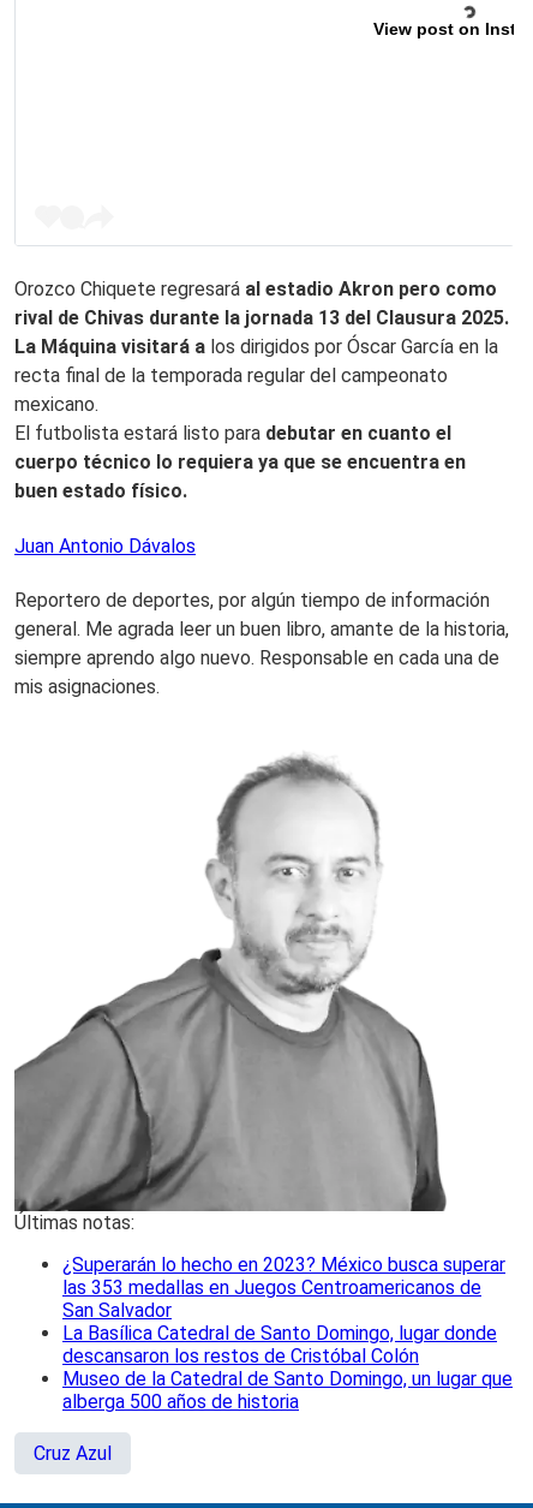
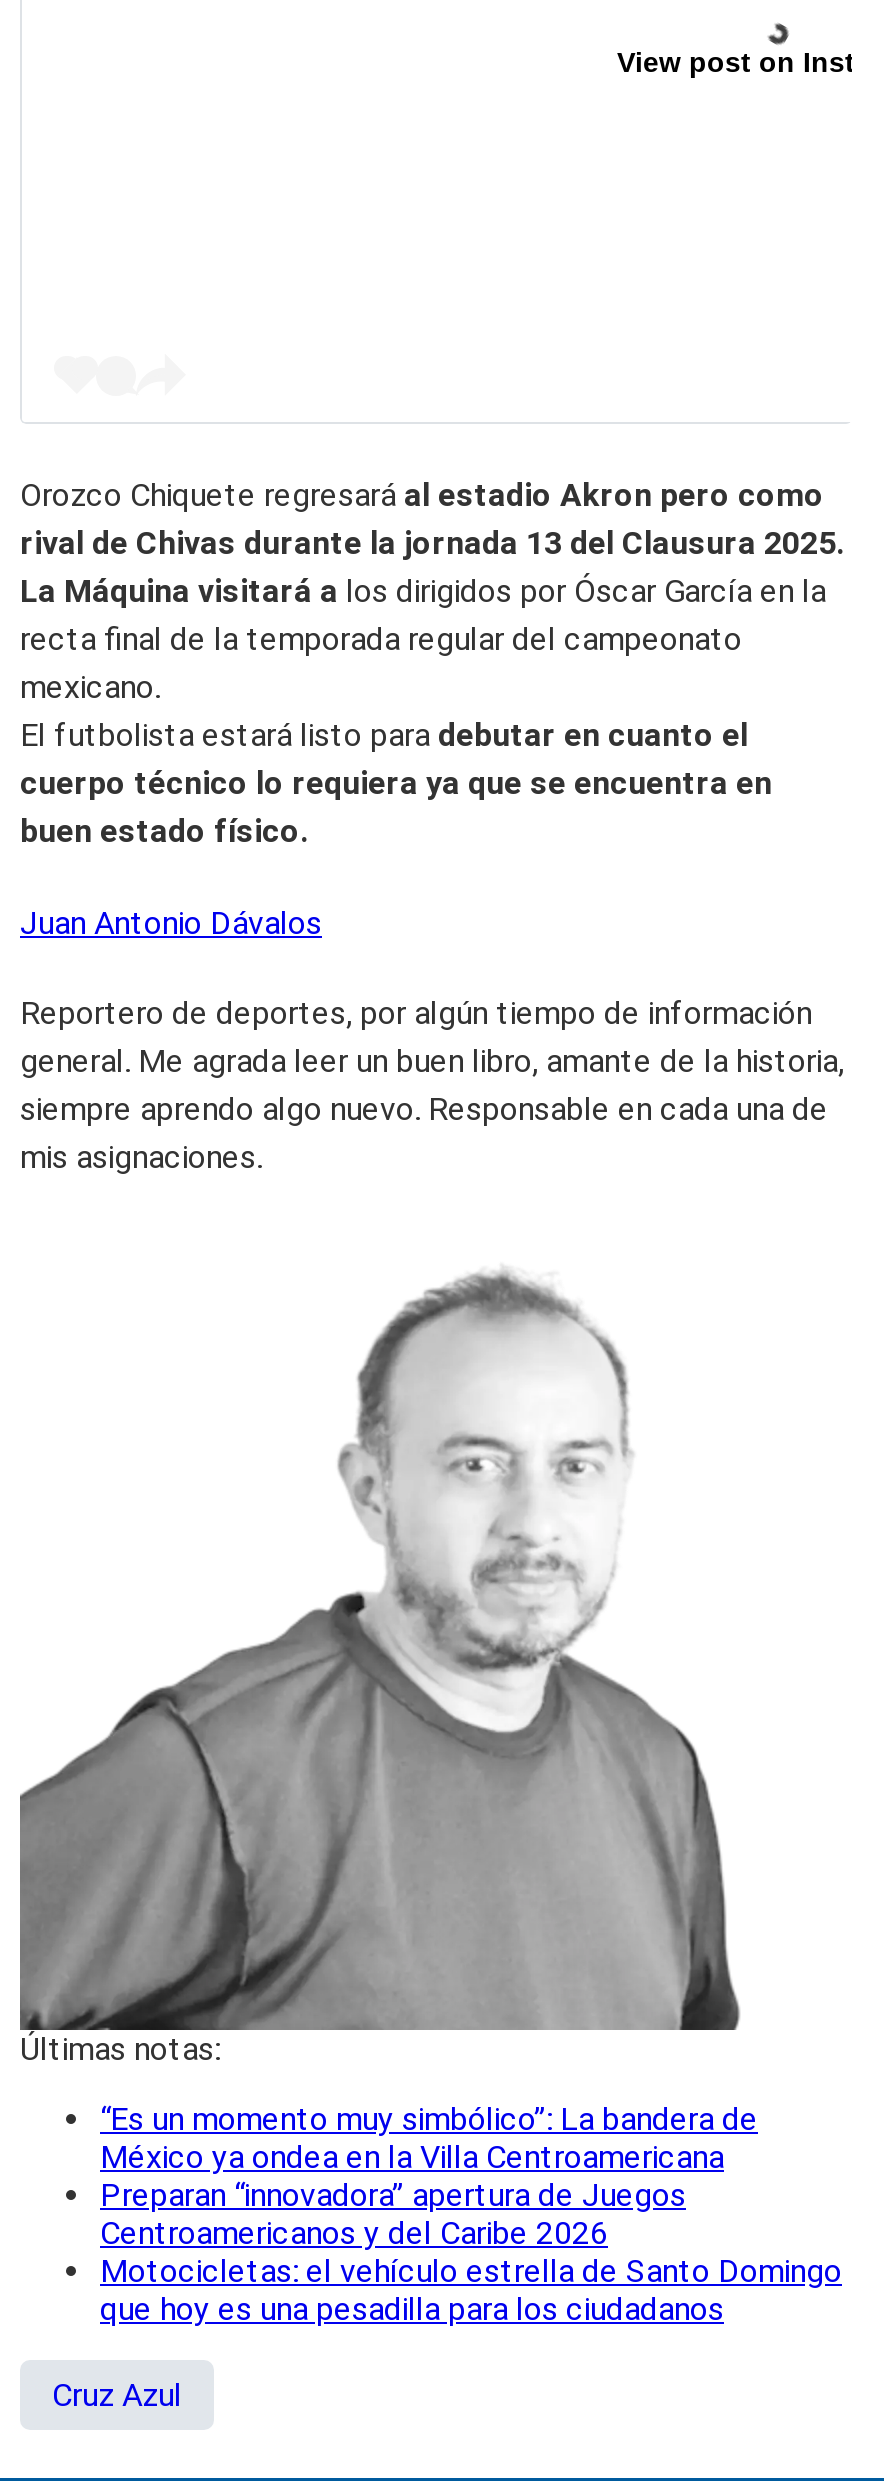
[62,1253,513,1413] ¿Superarán lo hecho en 2023? México busca superar | las 353 medallas en Juegos Centroamericanos de | San Salvador | La Basílica Catedral de Santo Domingo, lugar donde | descansaron los restos de Cristóbal Colón | Museo de la Catedral de Santo Domingo, un lugar que | alberga 500 años de historia -> [100,2100,842,2328] “Es un momento muy simbólico”: La bandera de | México ya ondea en la Villa Centroamericana | Preparan “innovadora” apertura de Juegos | Centroamericanos y del Caribe 2026 | Motocicletas: el vehículo estrella de Santo Domingo | que hoy es una pesadilla para los ciudadanos

